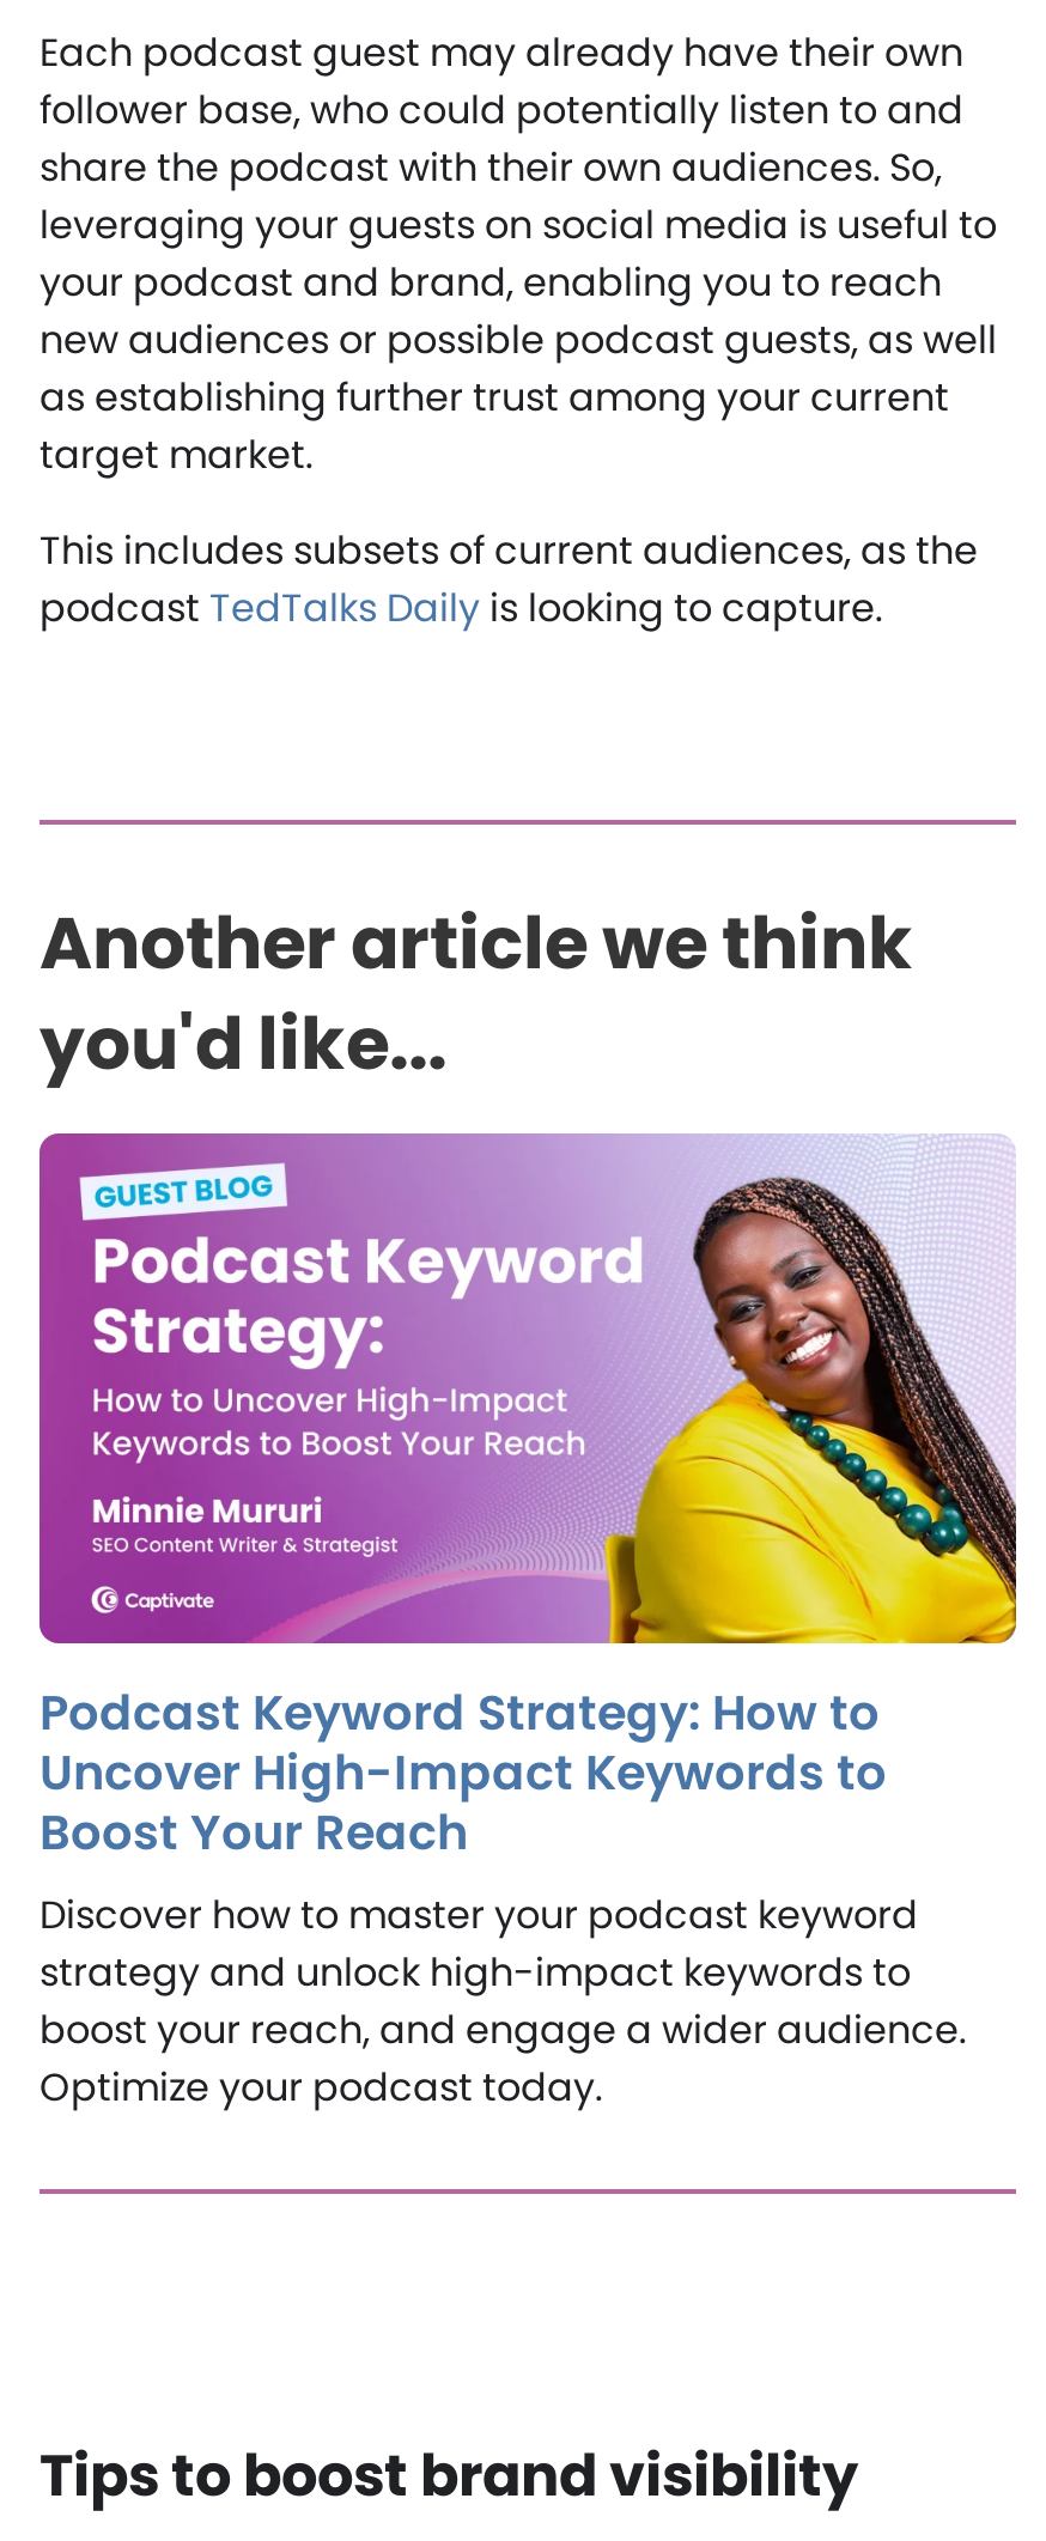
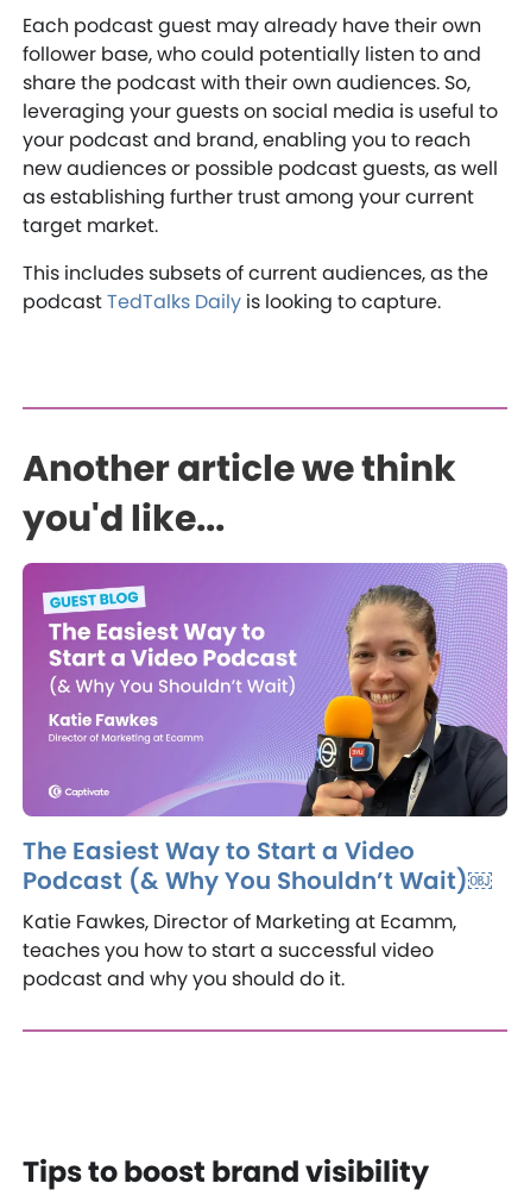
[39,1132,1018,2116] [image] | Podcast Keyword Strategy: How to | Uncover High-Impact Keywords to | Boost Your Reach | Discover how to master your podcast keyword | strategy and unlock high-impact keywords to | boost your reach, and engage a wider audience. | Optimize your podcast today. -> [23,563,509,993] [image] | The Easiest Way to Start a Video | Podcast (& Why You Shouldn’t Wait)￼ | Katie Fawkes, Director of Marketing at Ecamm, | teaches you how to start a successful video | podcast and why you should do it.

